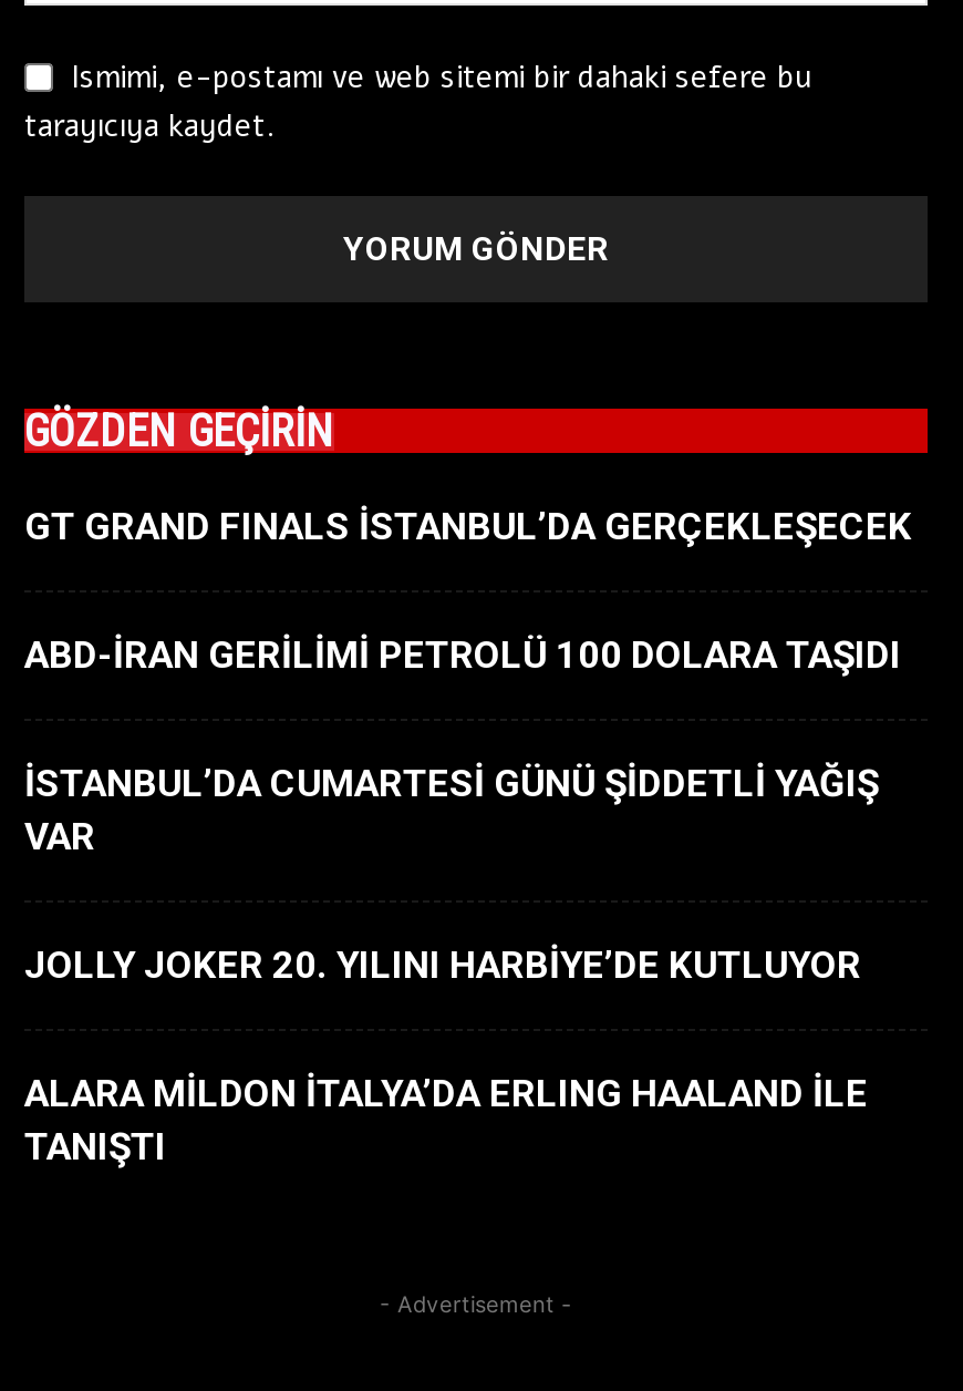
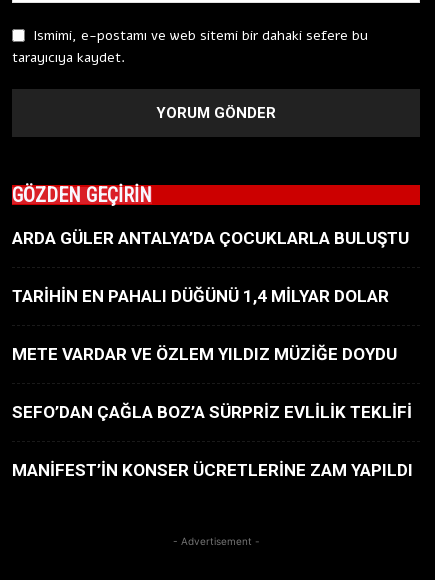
[24,504,912,549] GT GRAND FINALS İSTANBUL’DA GERÇEKLEŞECEK -> [12,228,409,248] ARDA GÜLER ANTALYA’DA ÇOCUKLARLA BULUŞTU
[24,633,901,677] ABD-İRAN GERİLİMİ PETROLÜ 100 DOLARA TAŞIDI -> [12,286,389,306] TARİHİN EN PAHALI DÜĞÜNÜ 1,4 MİLYAR DOLAR
[24,761,879,859] İSTANBUL’DA CUMARTESİ GÜNÜ ŞİDDETLİ YAĞIŞ | VAR -> [12,344,397,364] METE VARDAR VE ÖZLEM YILDIZ MÜZİĞE DOYDU
[24,943,861,987] JOLLY JOKER 20. YILINI HARBİYE’DE KUTLUYOR -> [12,402,412,422] SEFO’DAN ÇAĞLA BOZ’A SÜRPRİZ EVLİLİK TEKLİFİ
[24,1071,868,1169] ALARA MİLDON İTALYA’DA ERLING HAALAND İLE | TANIŞTI -> [12,460,413,480] MANİFEST’İN KONSER ÜCRETLERİNE ZAM YAPILDI

